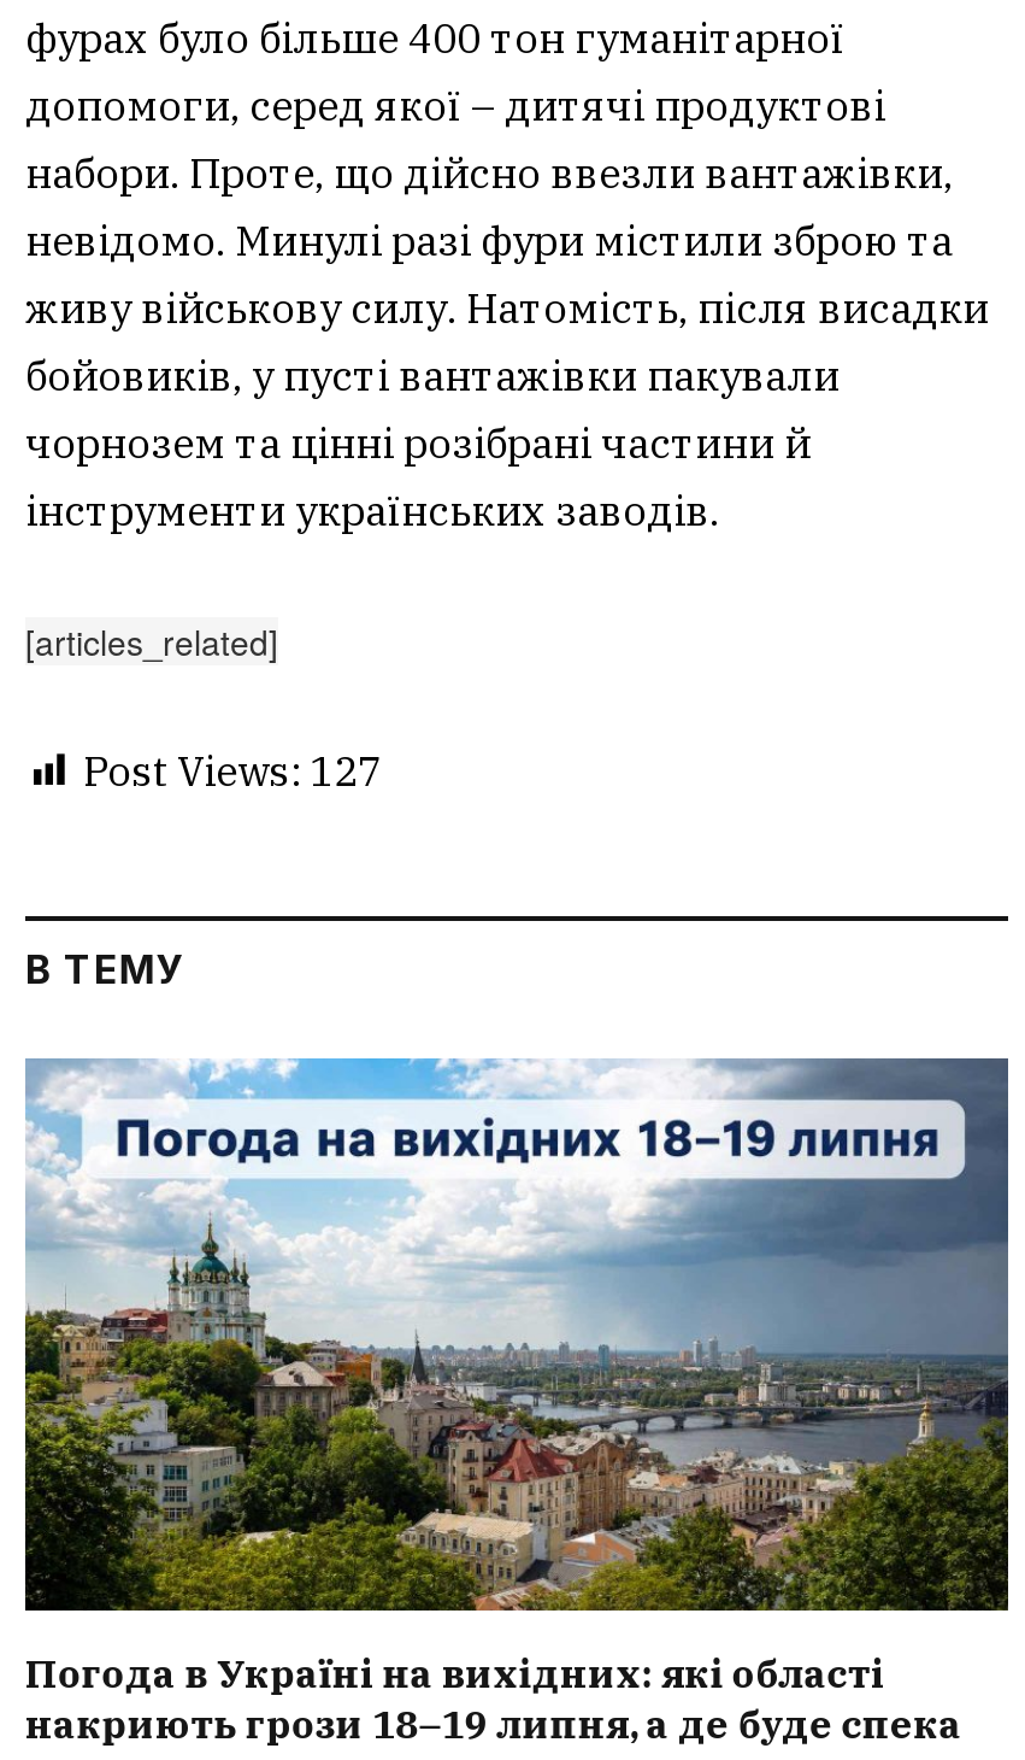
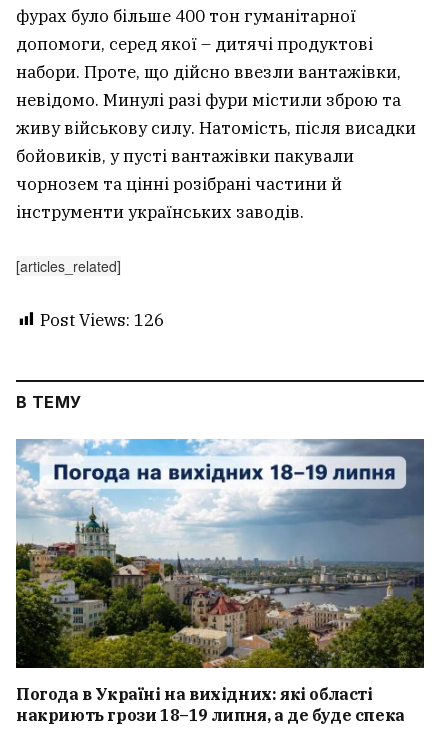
[83,745,382,798] Post Views: 127 -> [40,309,164,331] Post Views: 126

